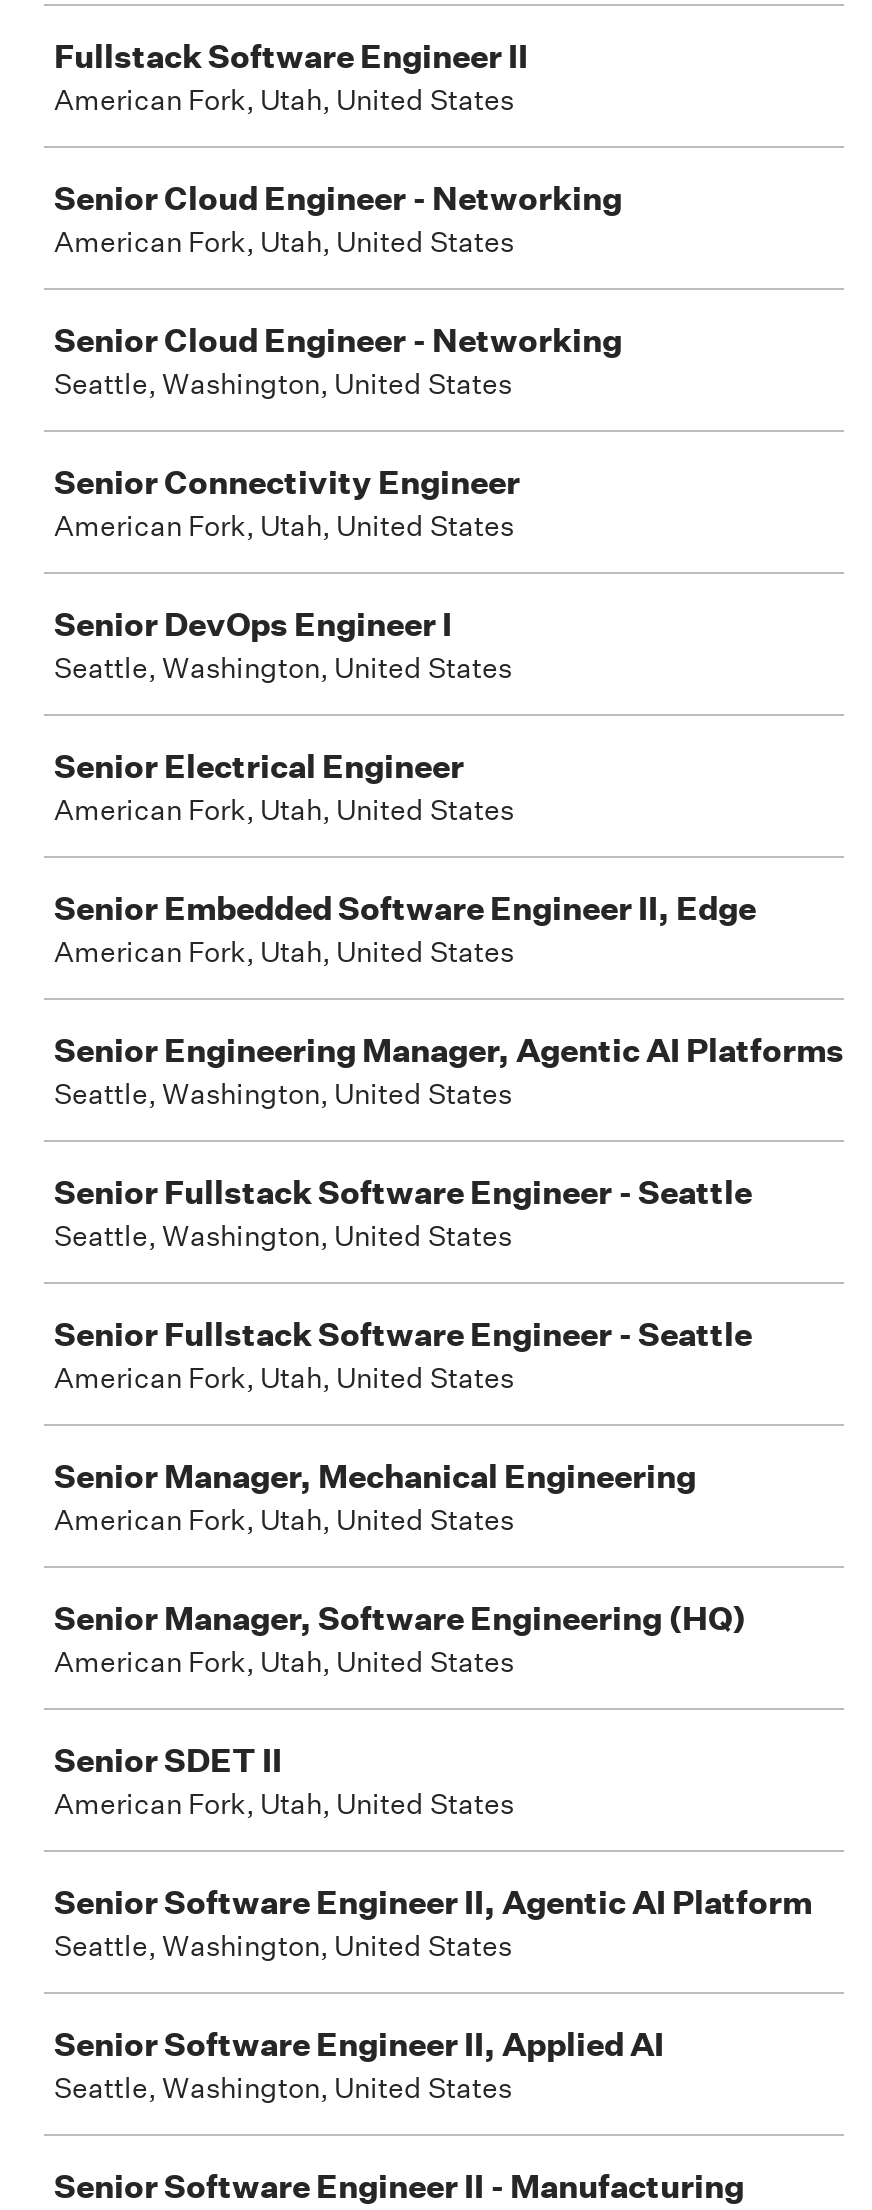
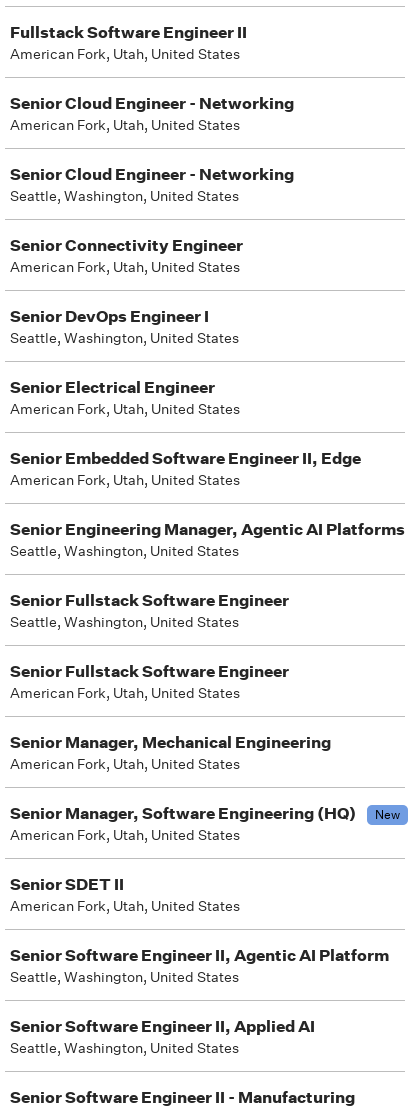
[54,1172,752,1212] Senior Fullstack Software Engineer - Seattle -> [10,590,289,610] Senior Fullstack Software Engineer
[54,1314,752,1354] Senior Fullstack Software Engineer - Seattle -> [10,661,289,681] Senior Fullstack Software Engineer
none -> [375,806,400,823] New

